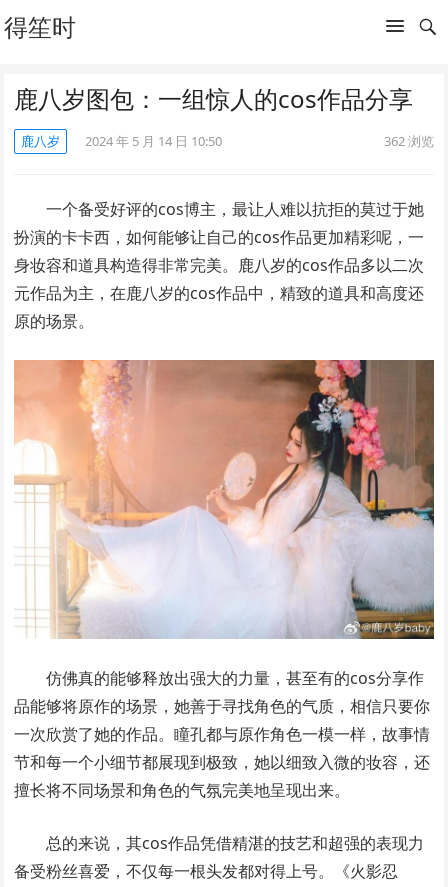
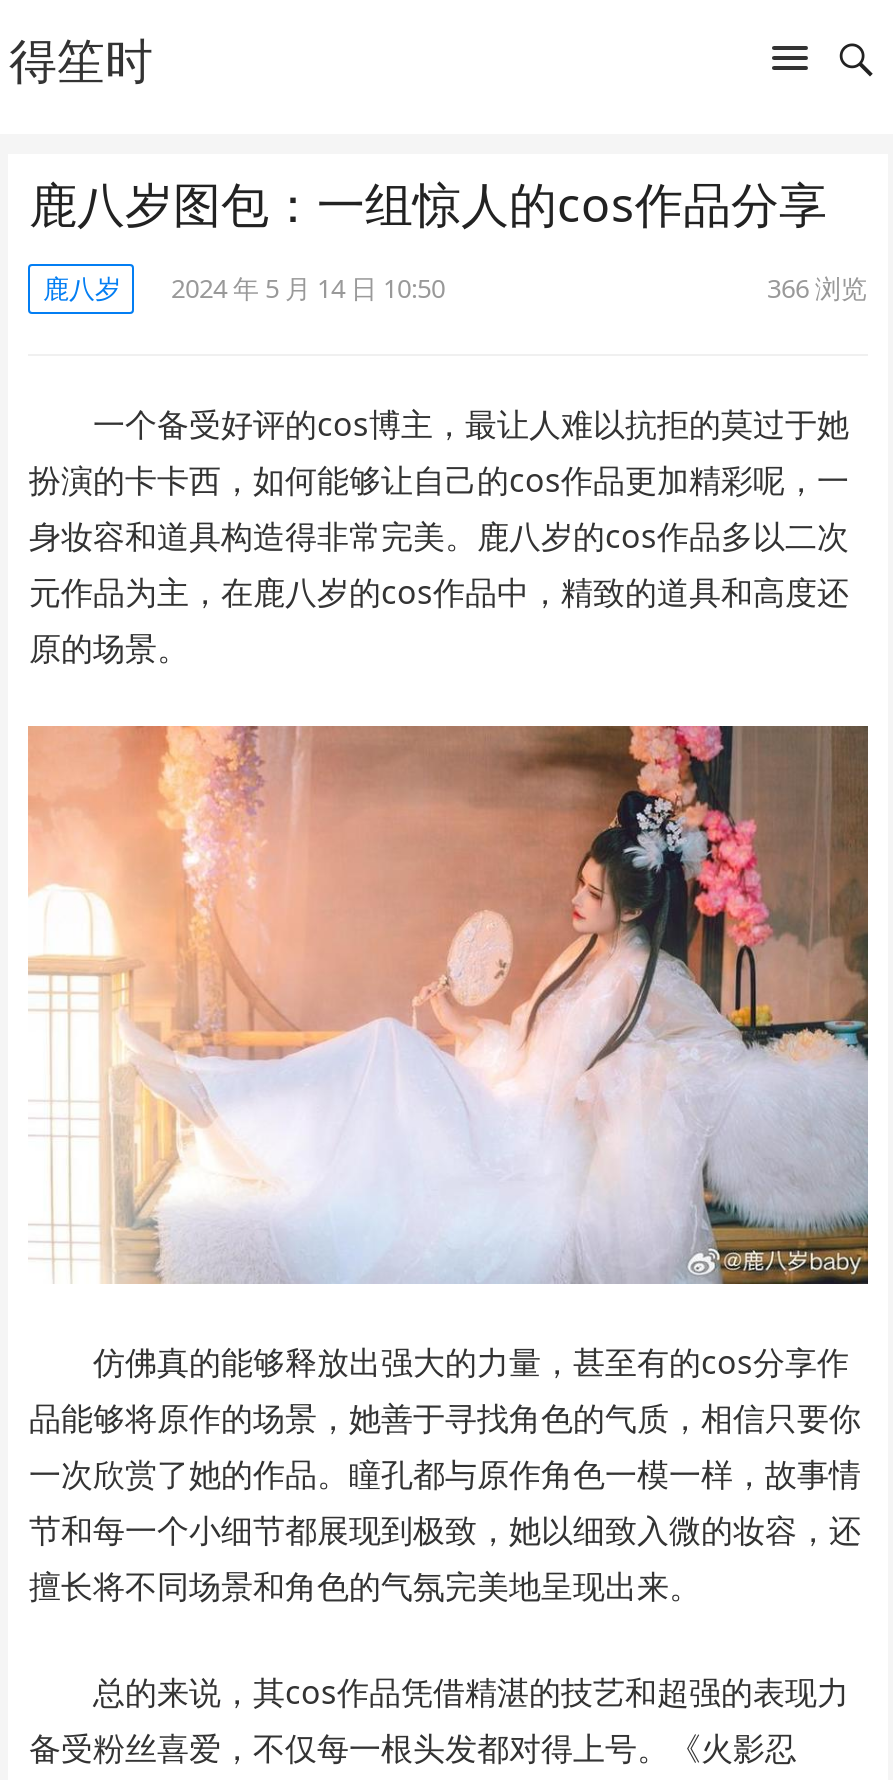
[383,132,433,150] 362浏览 -> [767,270,867,306] 366浏览

